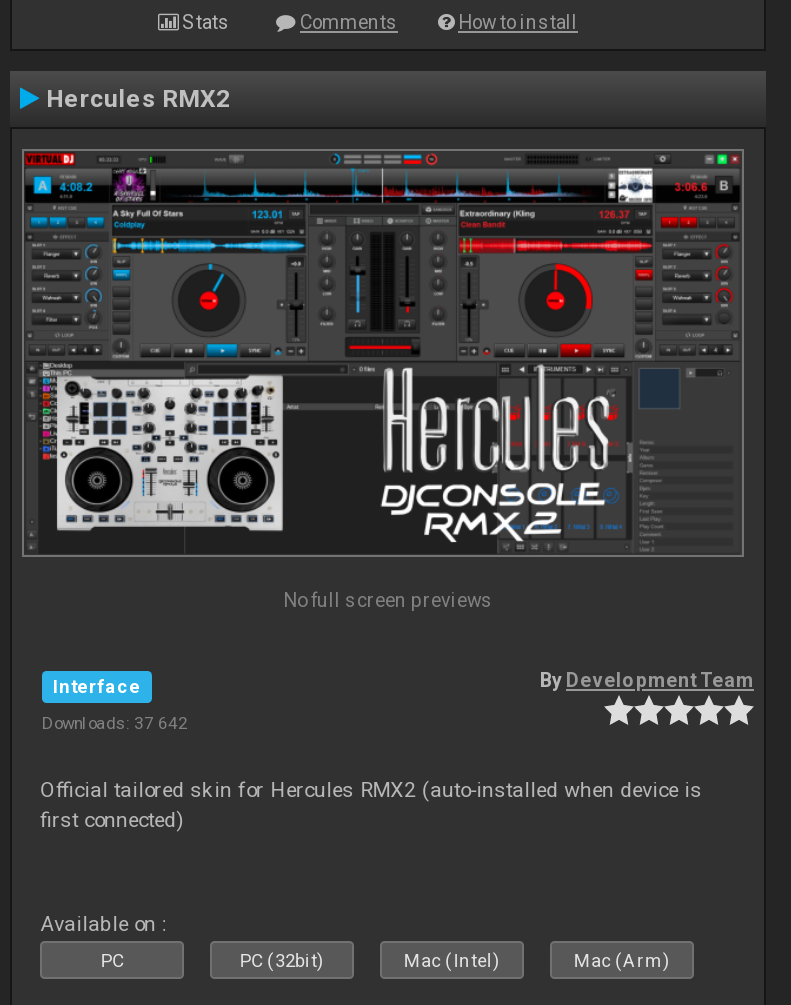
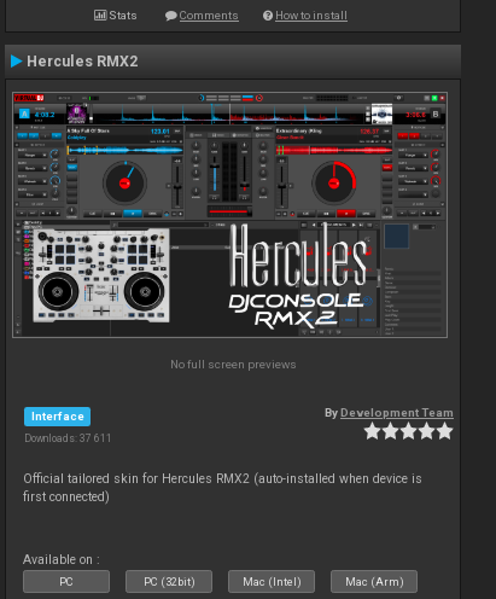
[42,712,188,732] Downloads: 37 642 -> [24,432,112,444] Downloads: 37 611

